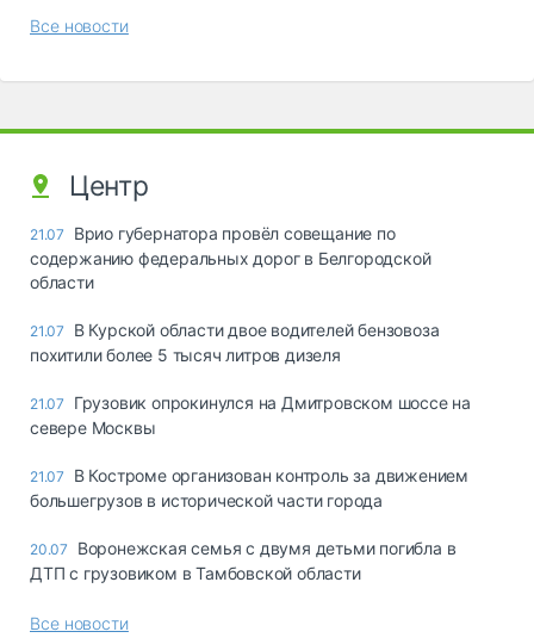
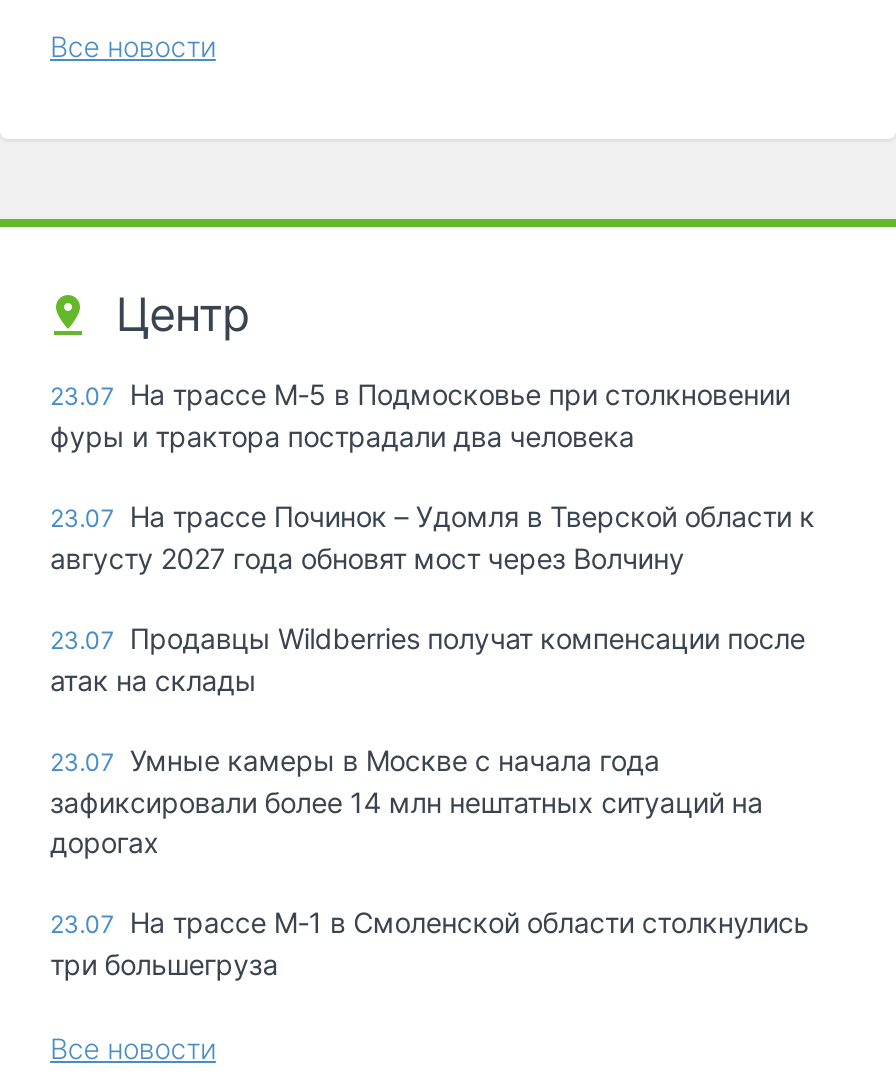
[30,223,431,292] 21.07 Врио губернатора провёл совещание по | содержанию федеральных дорог в Белгородской | области -> [50,377,790,453] 23.07 На трассе М-5 в Подмосковье при столкновении | фуры и трактора пострадали два человека
[30,320,439,365] 21.07 В Курской области двое водителей бензовоза | похитили более 5 тысяч литров дизеля -> [50,499,815,575] 23.07 На трассе Починок – Удомля в Тверской области к | августу 2027 года обновят мост через Волчину
[30,392,471,438] 21.07 Грузовик опрокинулся на Дмитровском шоссе на | севере Москвы -> [50,621,805,697] 23.07 Продавцы Wildberries получат компенсации после | атак на склады
[30,465,468,511] 21.07 В Костроме организован контроль за движением | большегрузов в исторической части города -> [50,743,763,859] 23.07 Умные камеры в Москве с начала года | зафиксировали более 14 млн нештатных ситуаций на | дорогах
[30,538,456,583] 20.07 Воронежская семья с двумя детьми погибла в | ДТП с грузовиком в Тамбовской области -> [50,905,809,981] 23.07 На трассе М-1 в Смоленской области столкнулись | три большегруза

